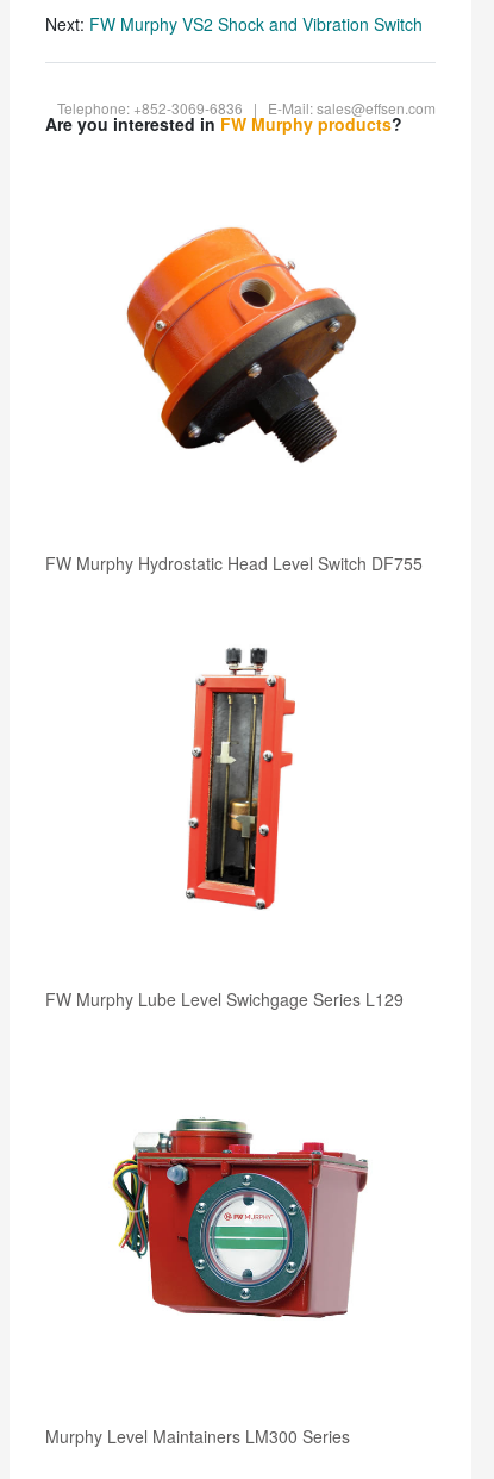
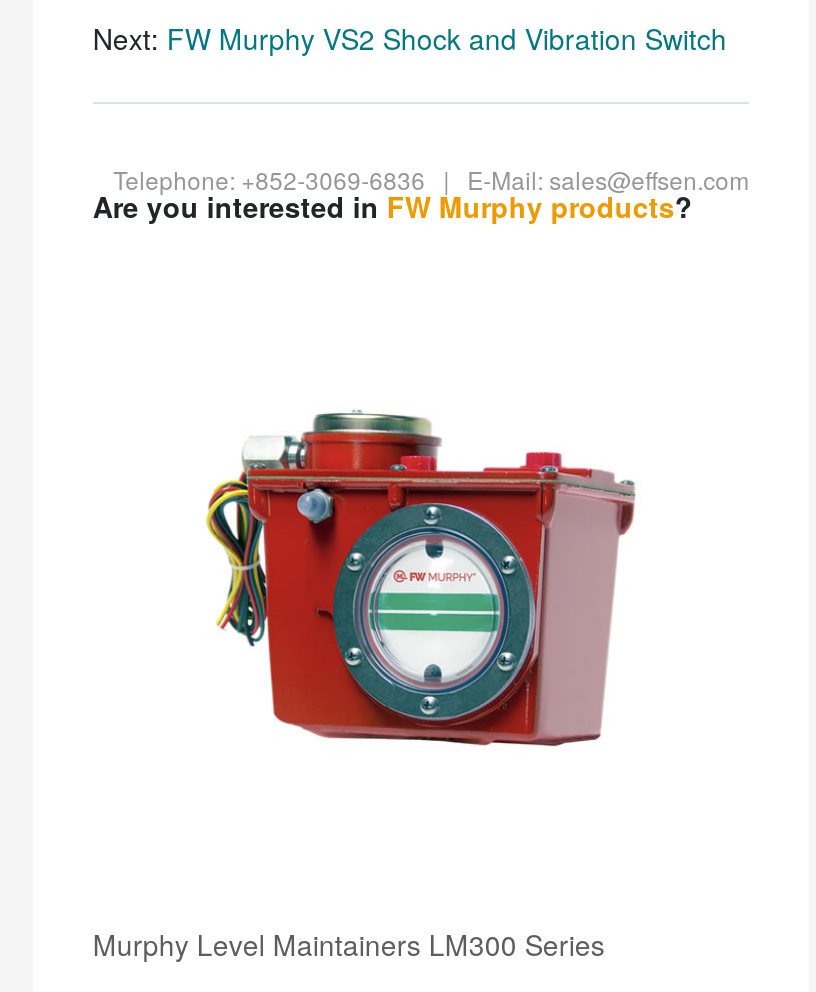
[126,226,357,464] [image] -> none
[45,552,422,575] FW Murphy Hydrostatic Head Level Switch DF755 -> none
[185,647,296,911] [image] -> none
[45,988,403,1011] FW Murphy Lube Level Swichgage Series L129 -> none

